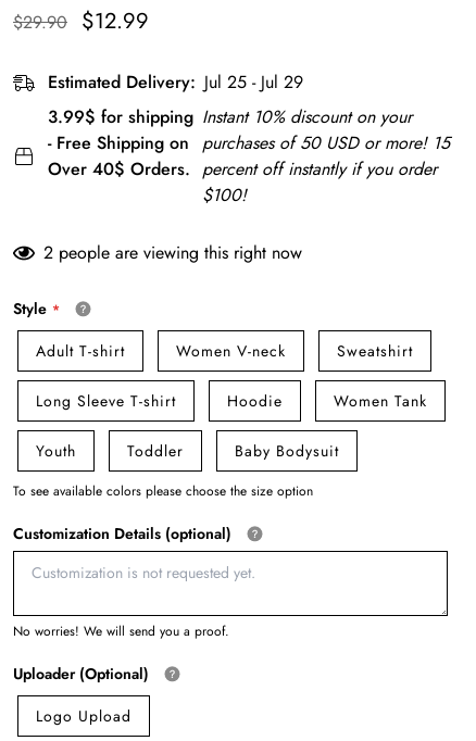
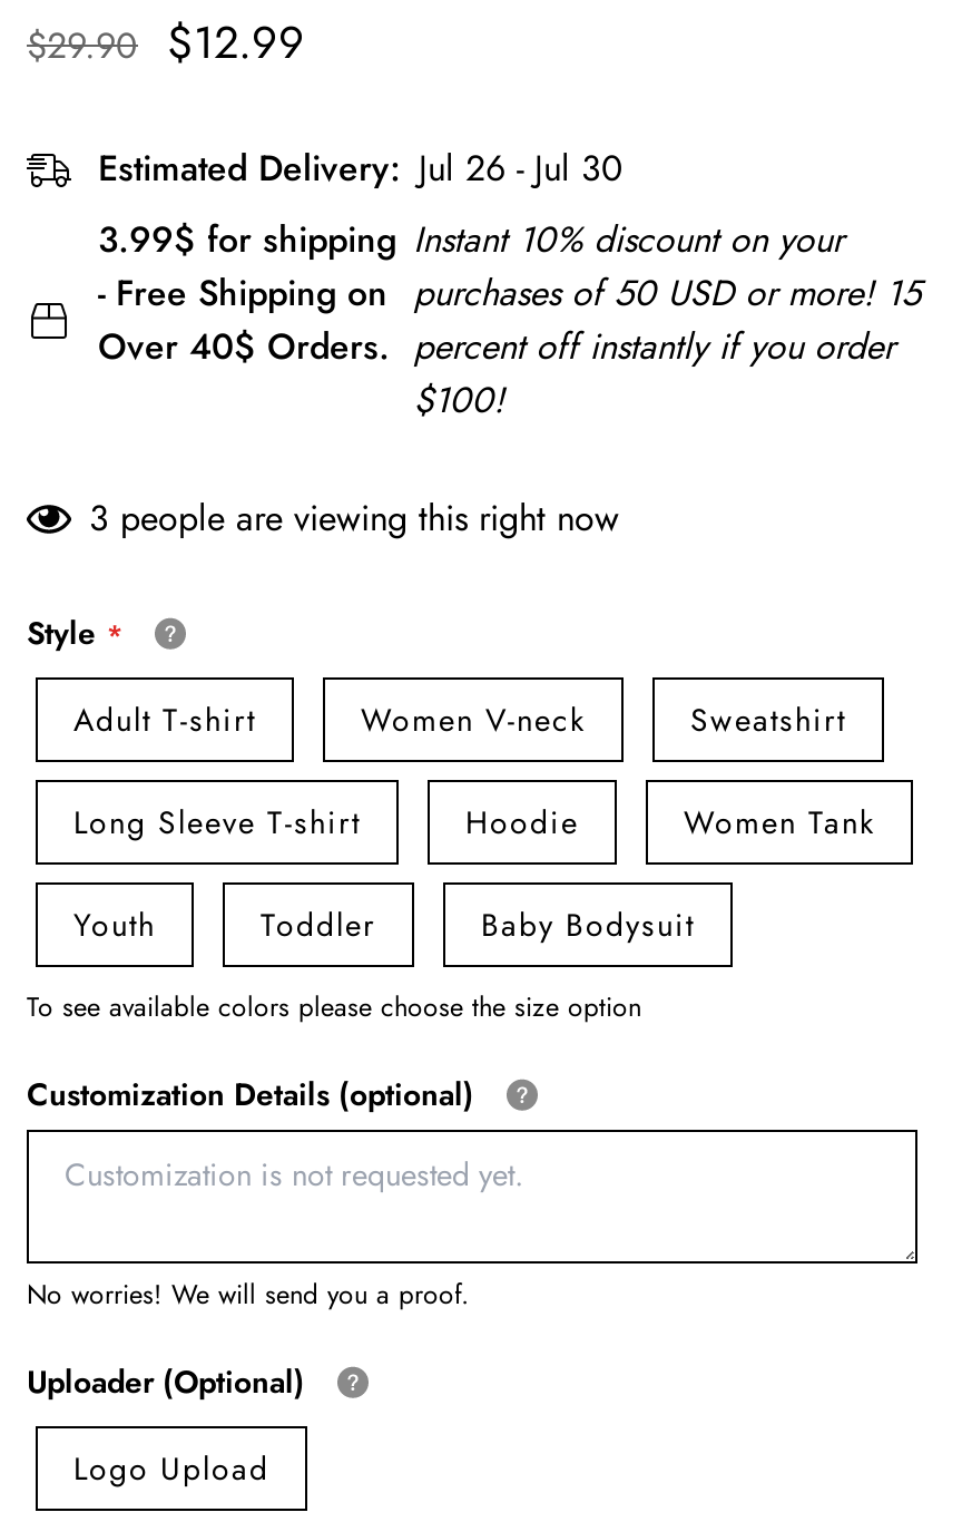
[48,70,303,95] Estimated Delivery: Jul 25 - Jul 29 -> [98,143,624,194] Estimated Delivery: Jul 26 - Jul 30
[43,240,302,265] 2 people are viewing this right now -> [89,492,619,544] 3 people are viewing this right now

